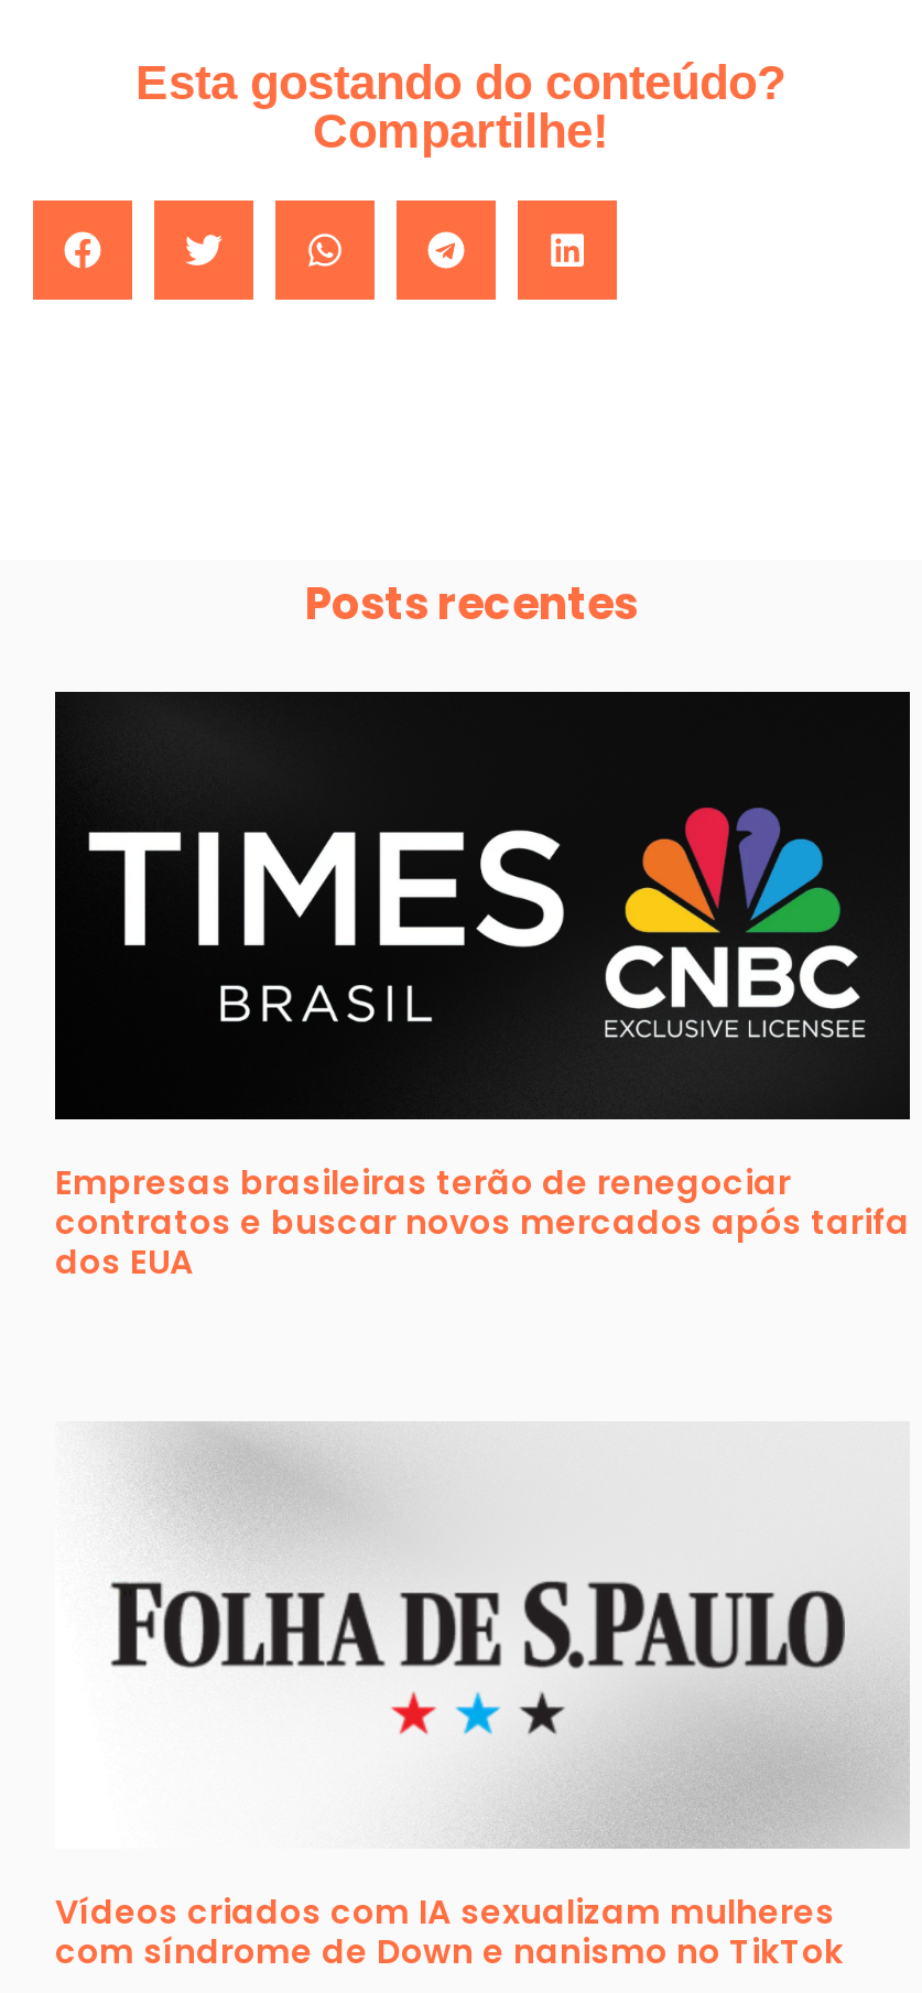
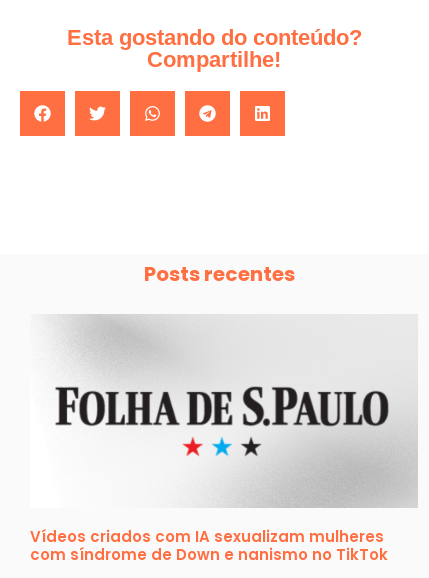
[53,690,912,1284] [image] | Empresas brasileiras terão de renegociar | contratos e buscar novos mercados após tarifa | dos EUA -> none

